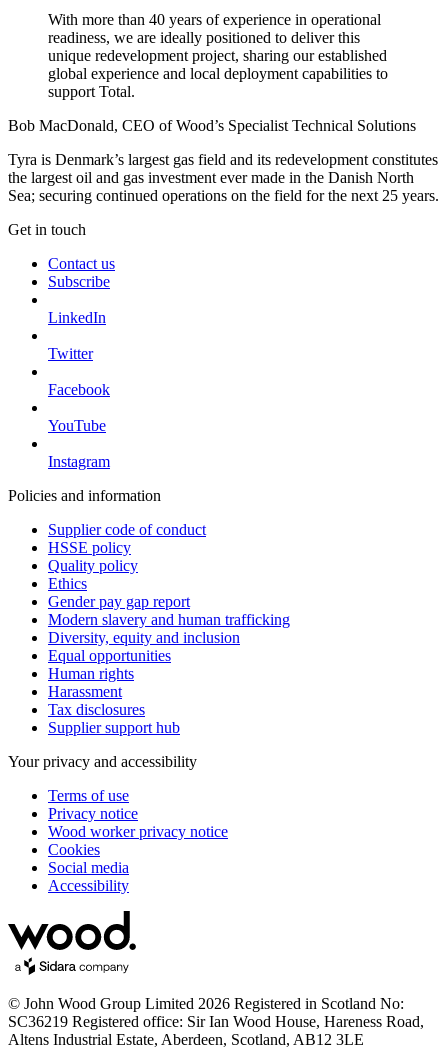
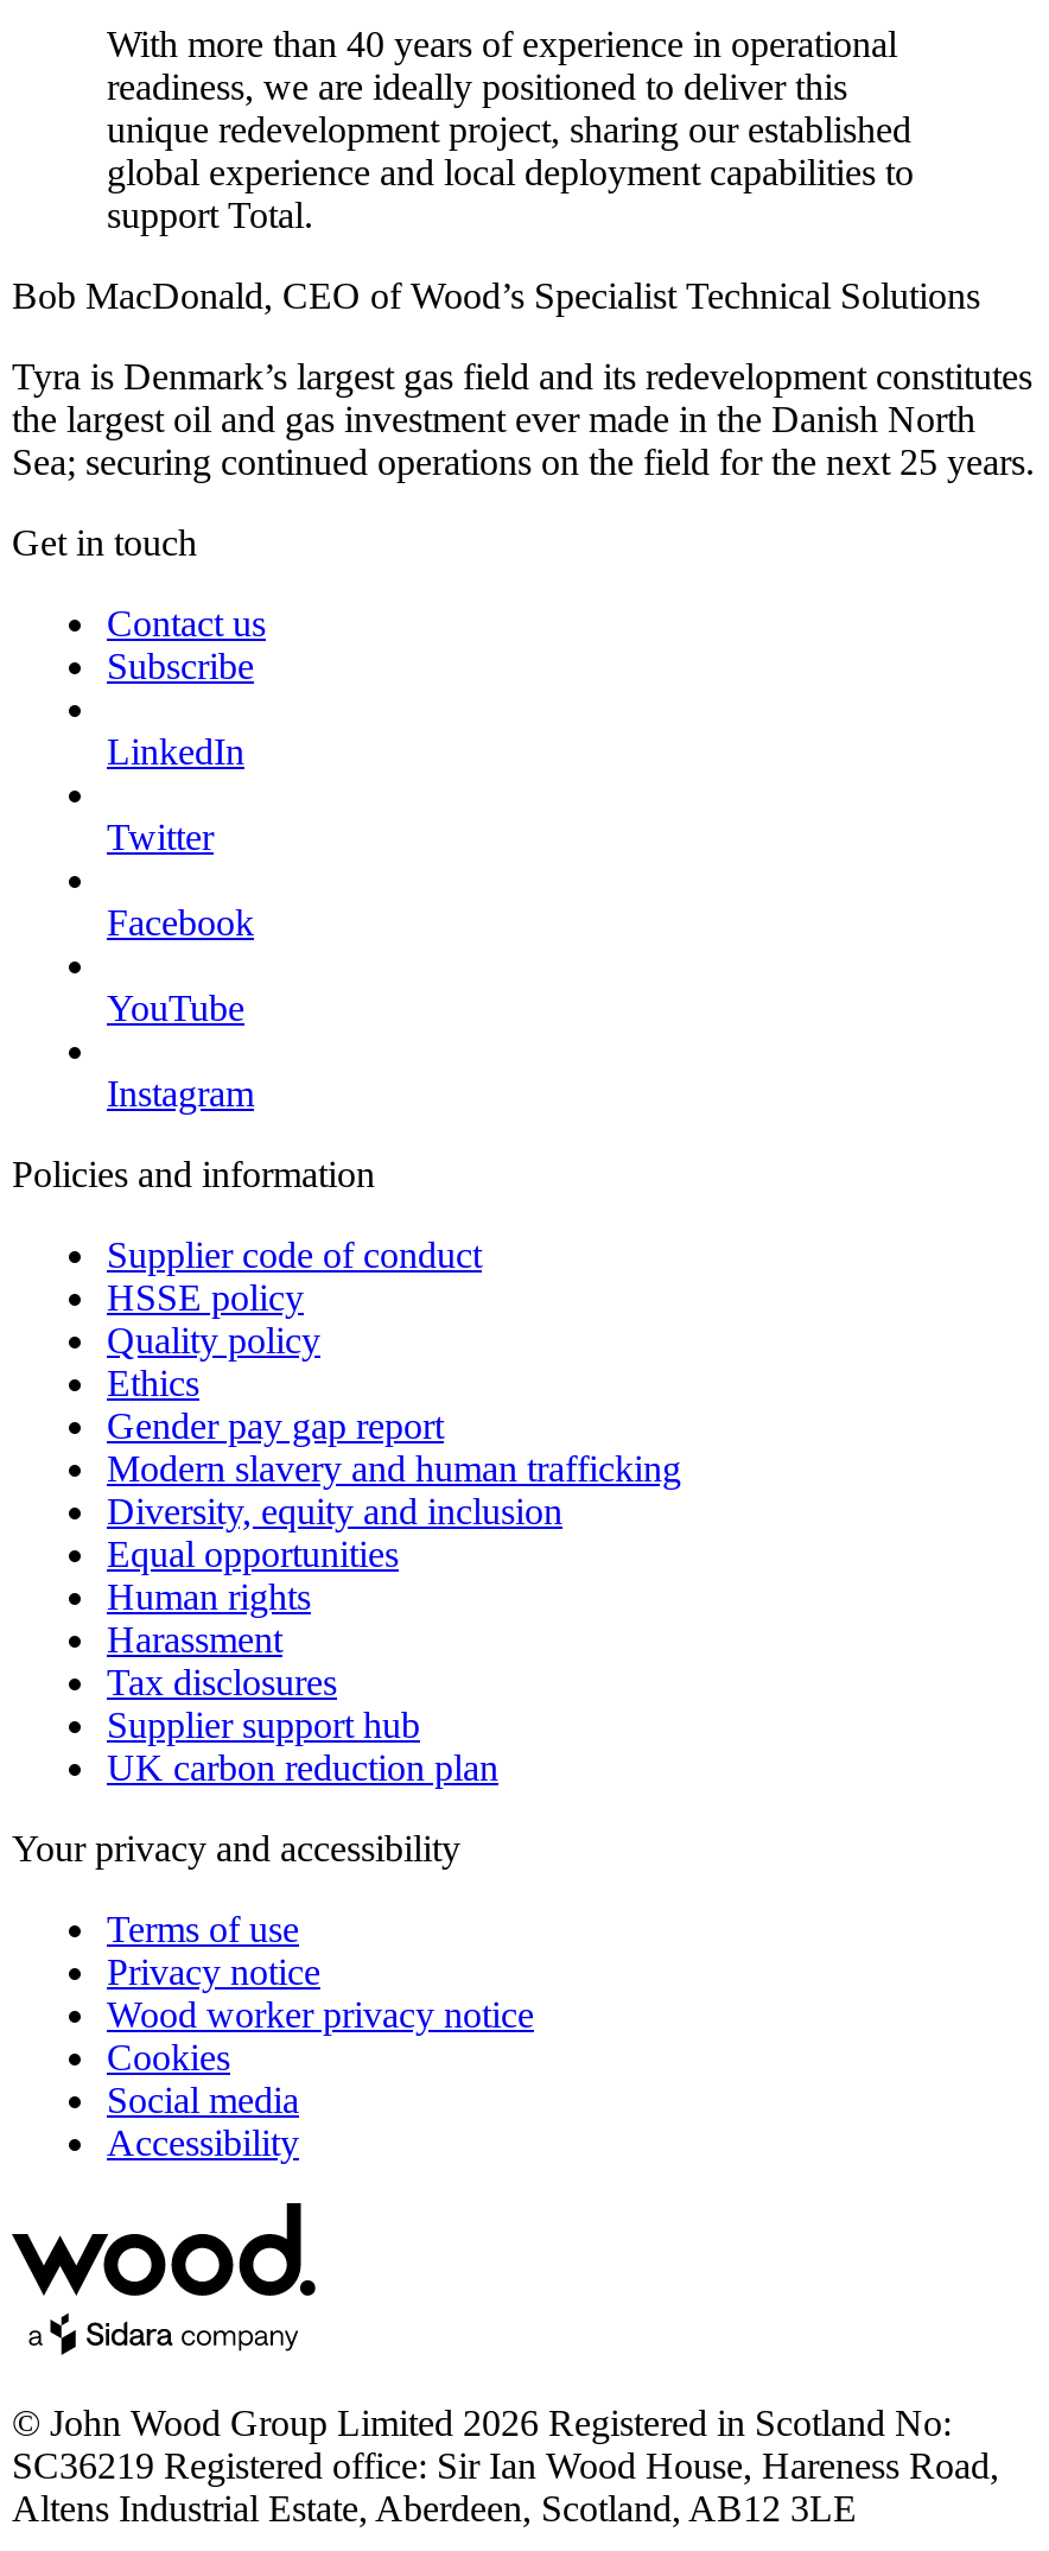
none -> [107,1747,498,1787] UK carbon reduction plan

